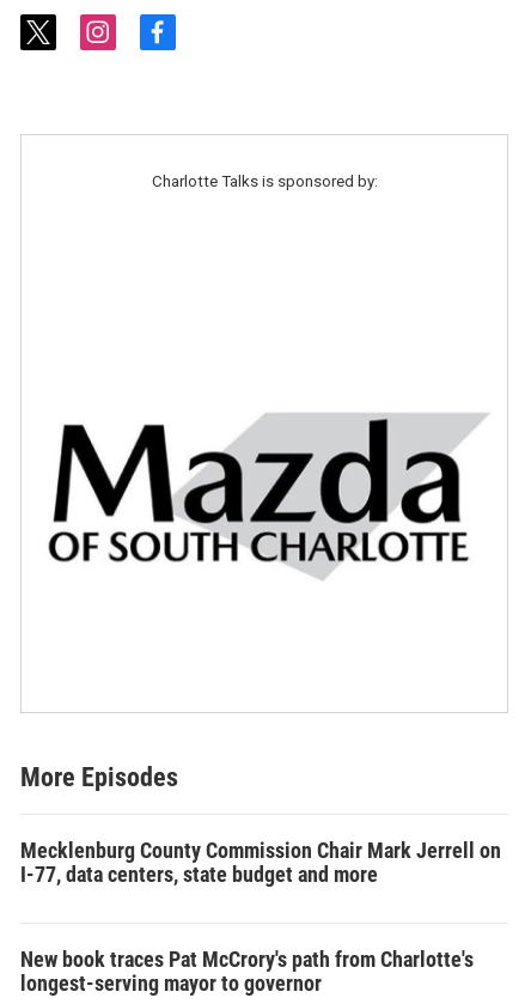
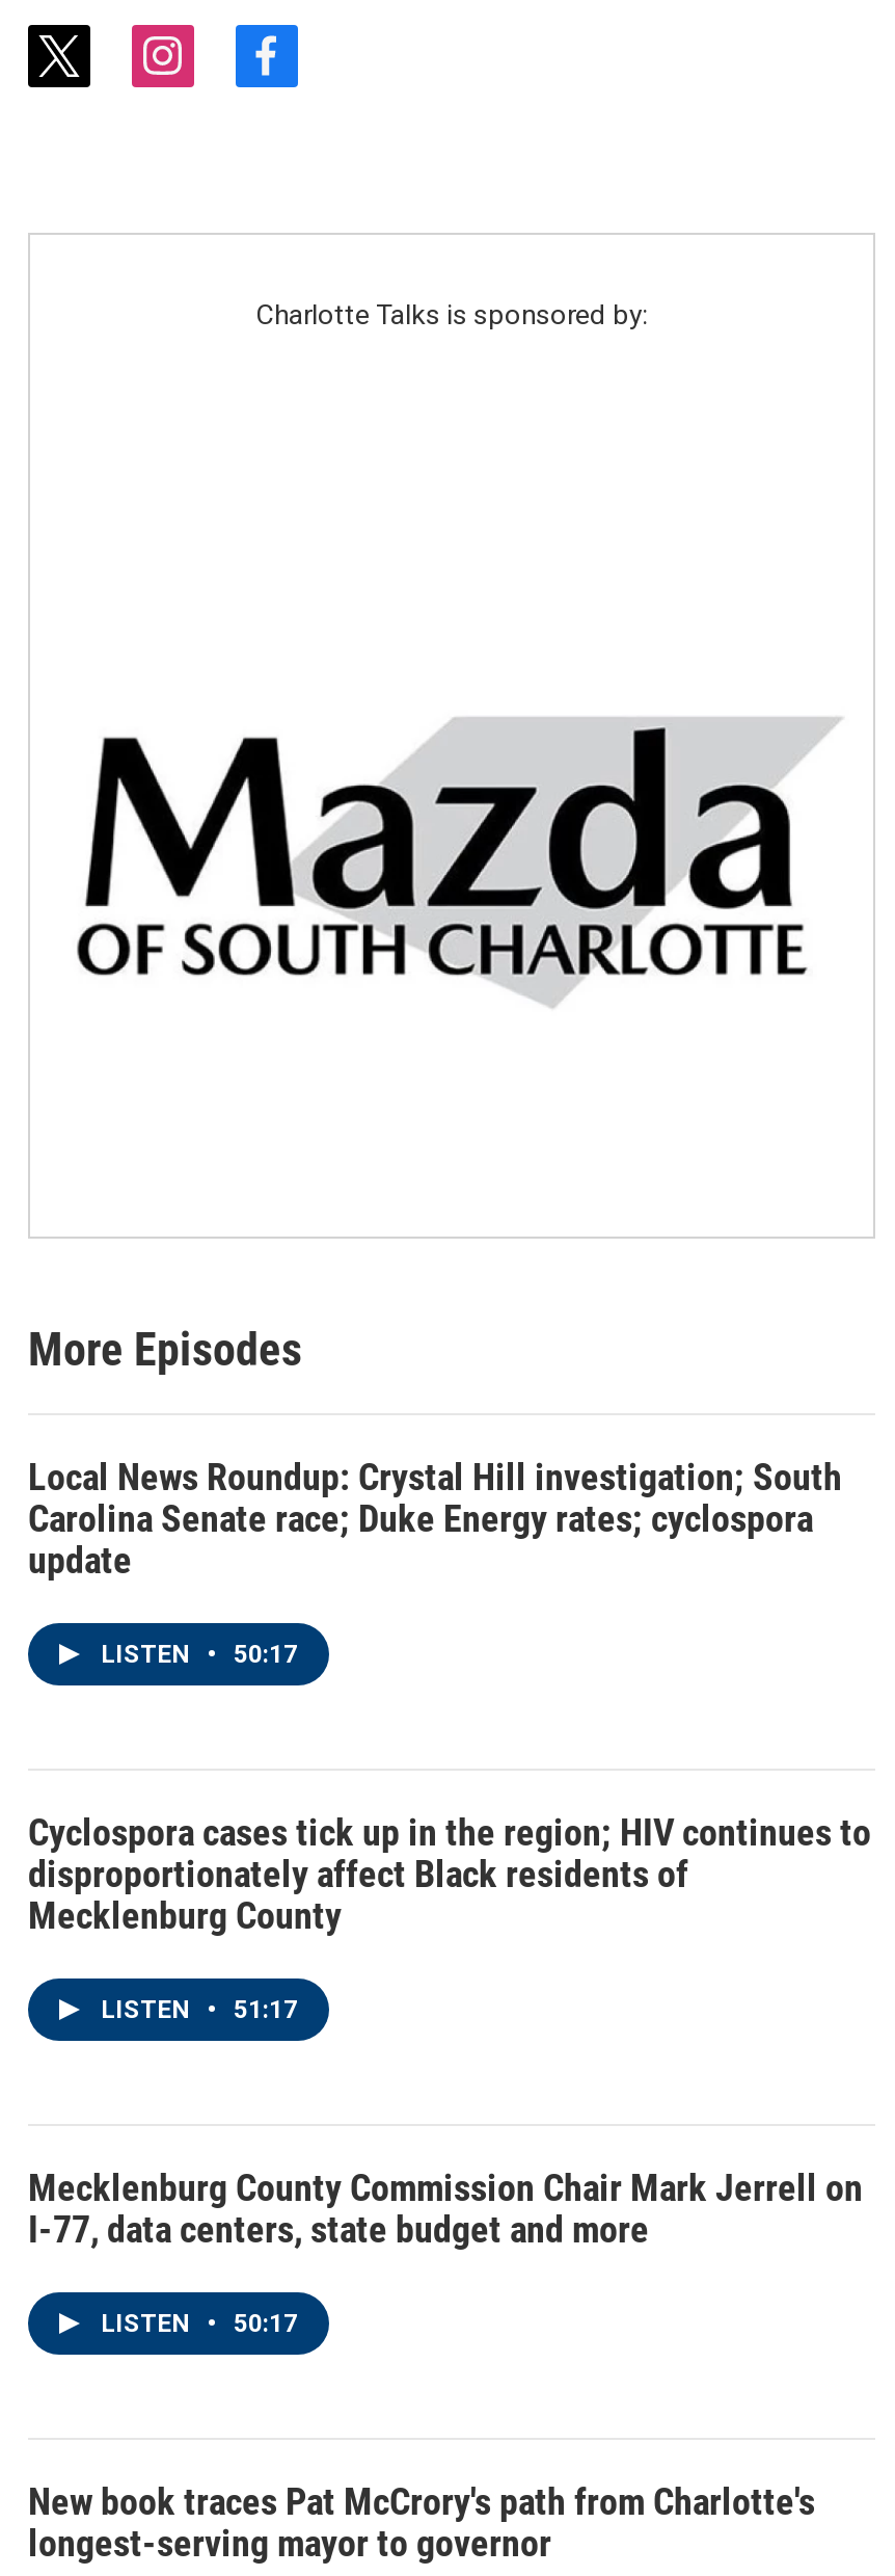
none -> [28,1454,842,1668] Local News Roundup: Crystal Hill investigation; South | Carolina Senate race; Duke Energy rates; cyclospora | update | LISTEN • 50:17
none -> [28,1810,871,2024] Cyclospora cases tick up in the region; HIV continues to | disproportionately affect Black residents of | Mecklenburg County | LISTEN • 51:17
none -> [101,2309,298,2338] LISTEN • 50:17

